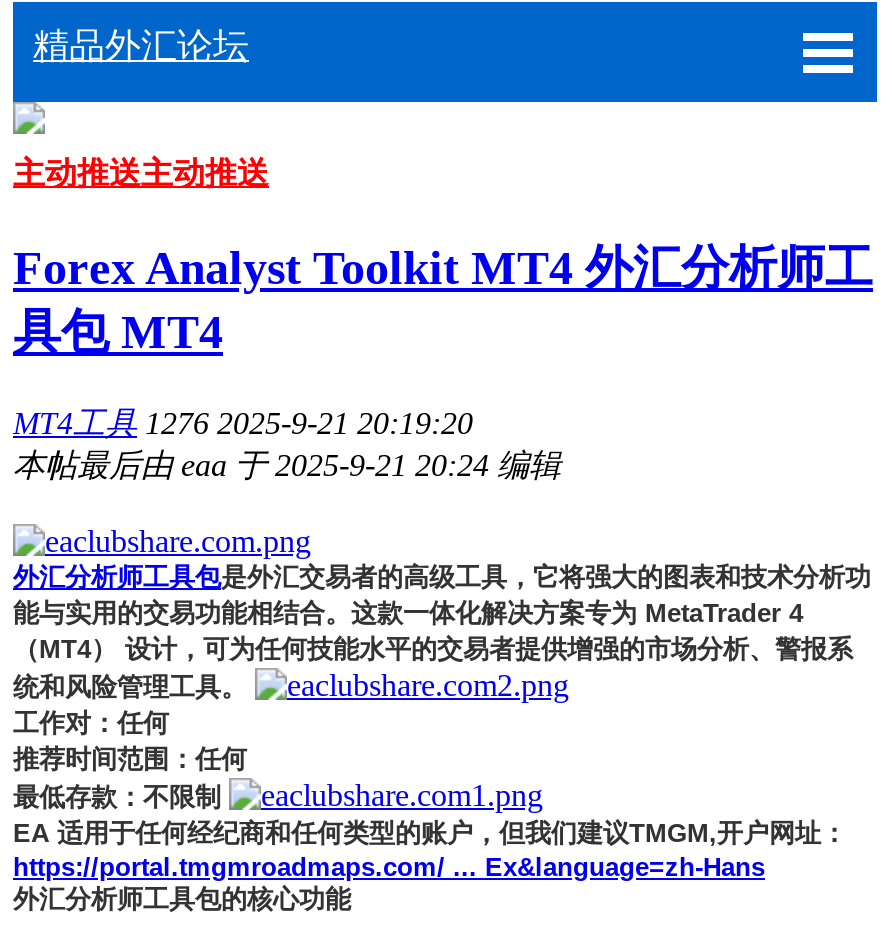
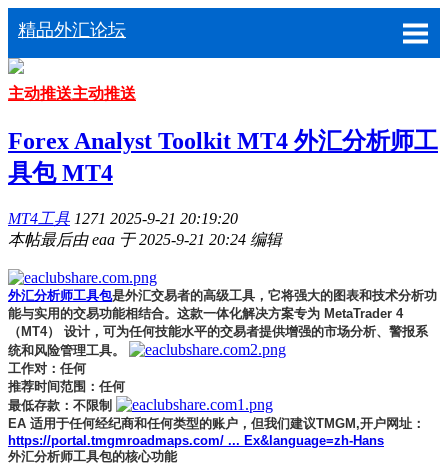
[13,406,489,440] MT4工具 1276 2025-9-21 20:19:20 -> [8,210,246,227] MT4工具 1271 2025-9-21 20:19:20

